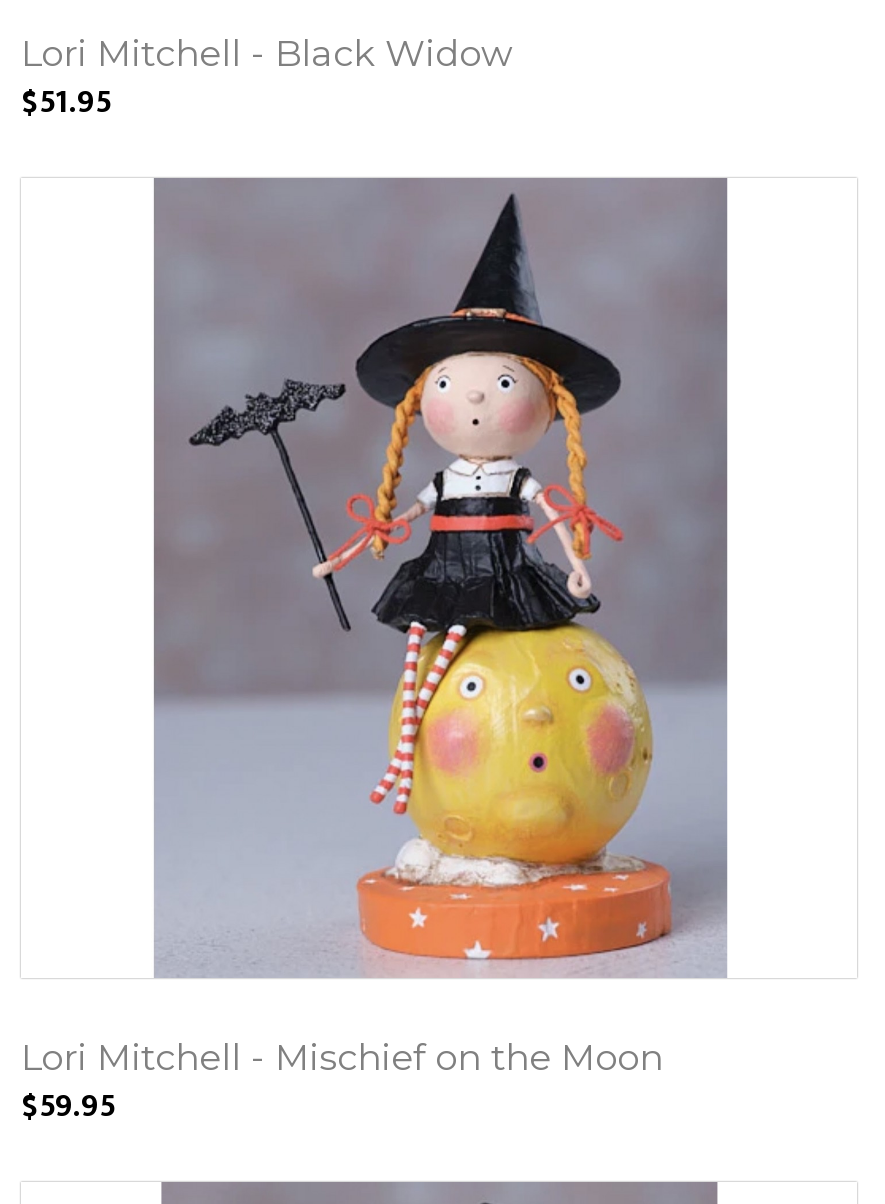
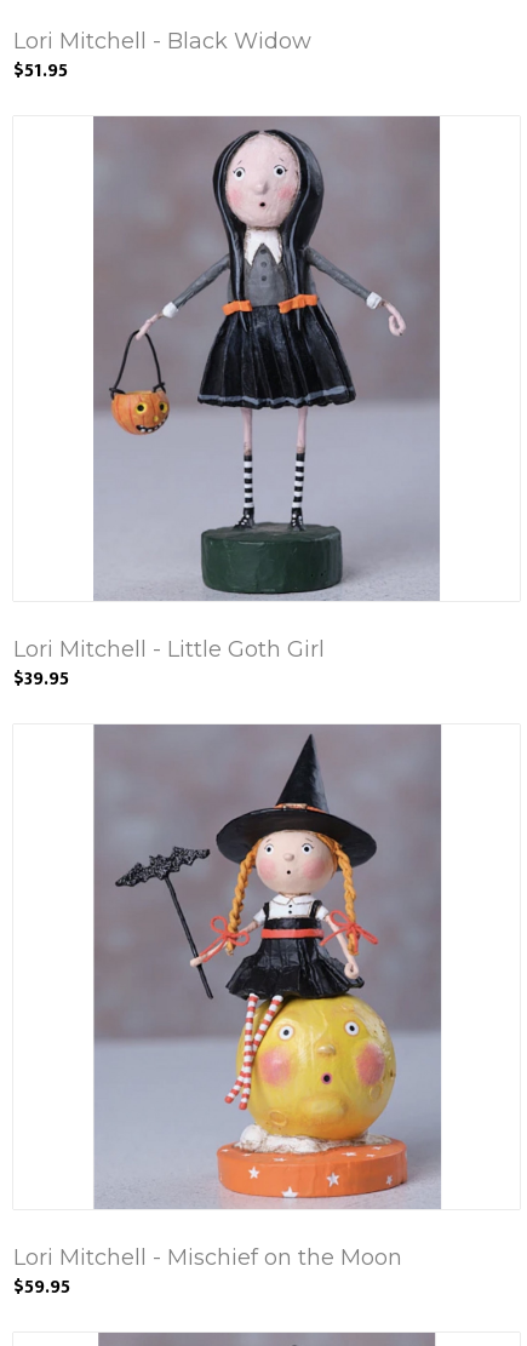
none -> [13,127,440,696] [image] | Lori Mitchell - Little Goth Girl | $39.95

